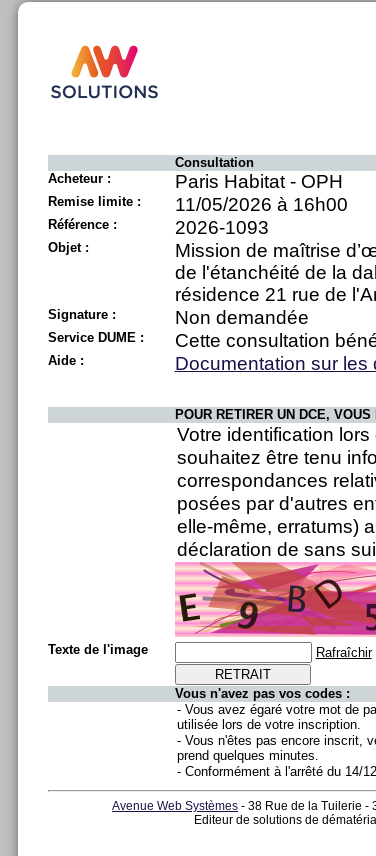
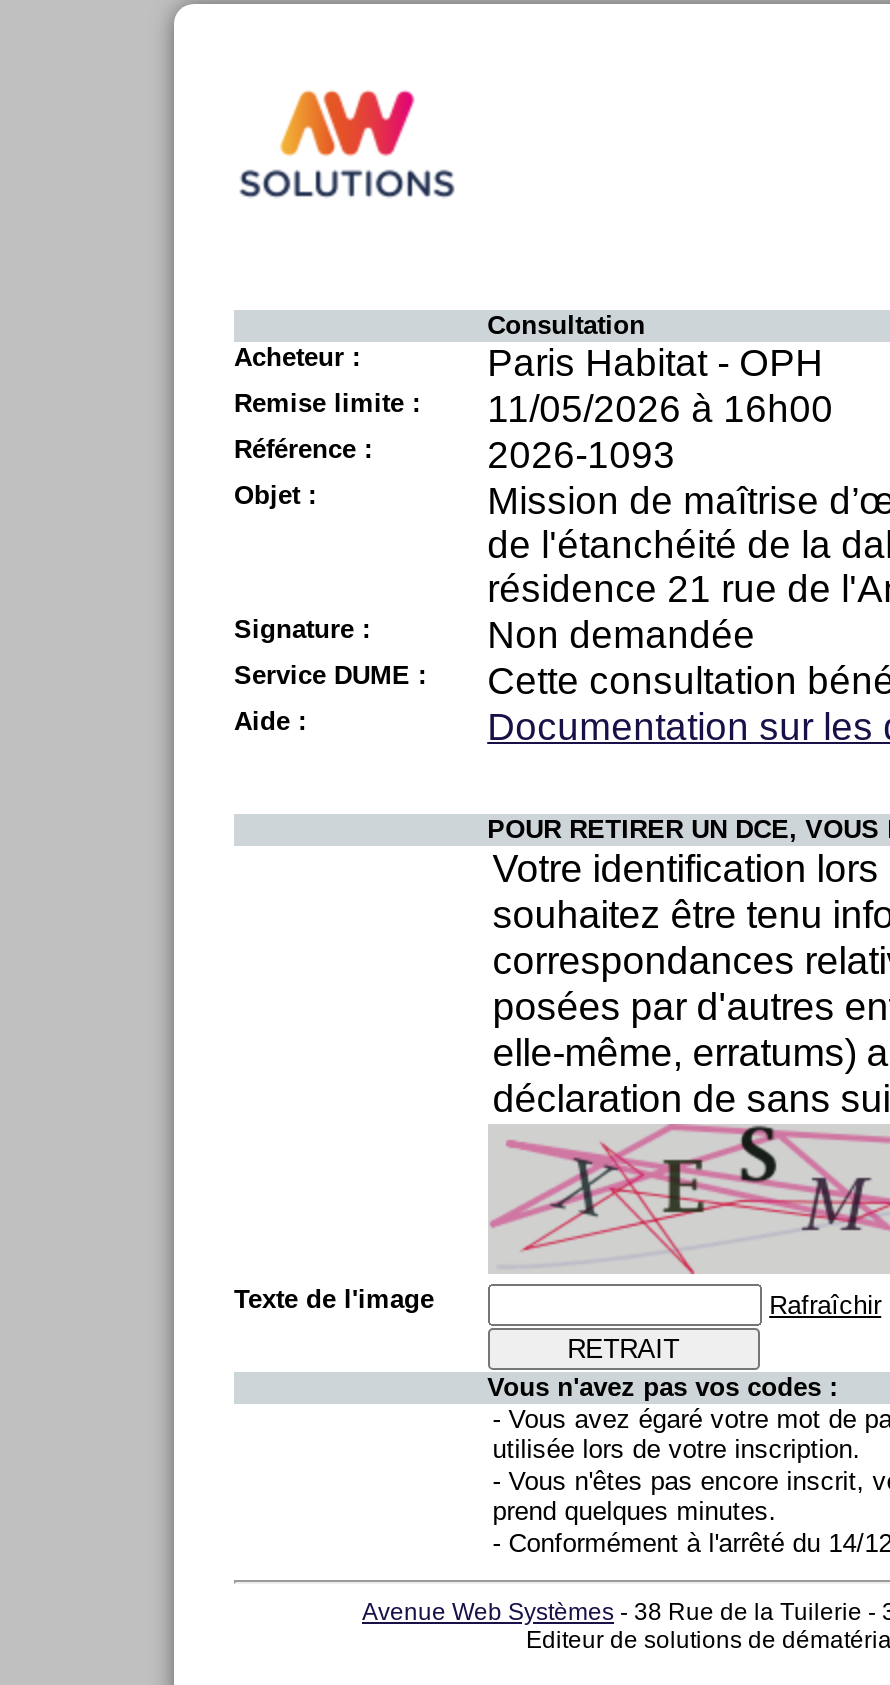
[175,563,373,637] [image] -> [488,1126,884,1274] [image]

